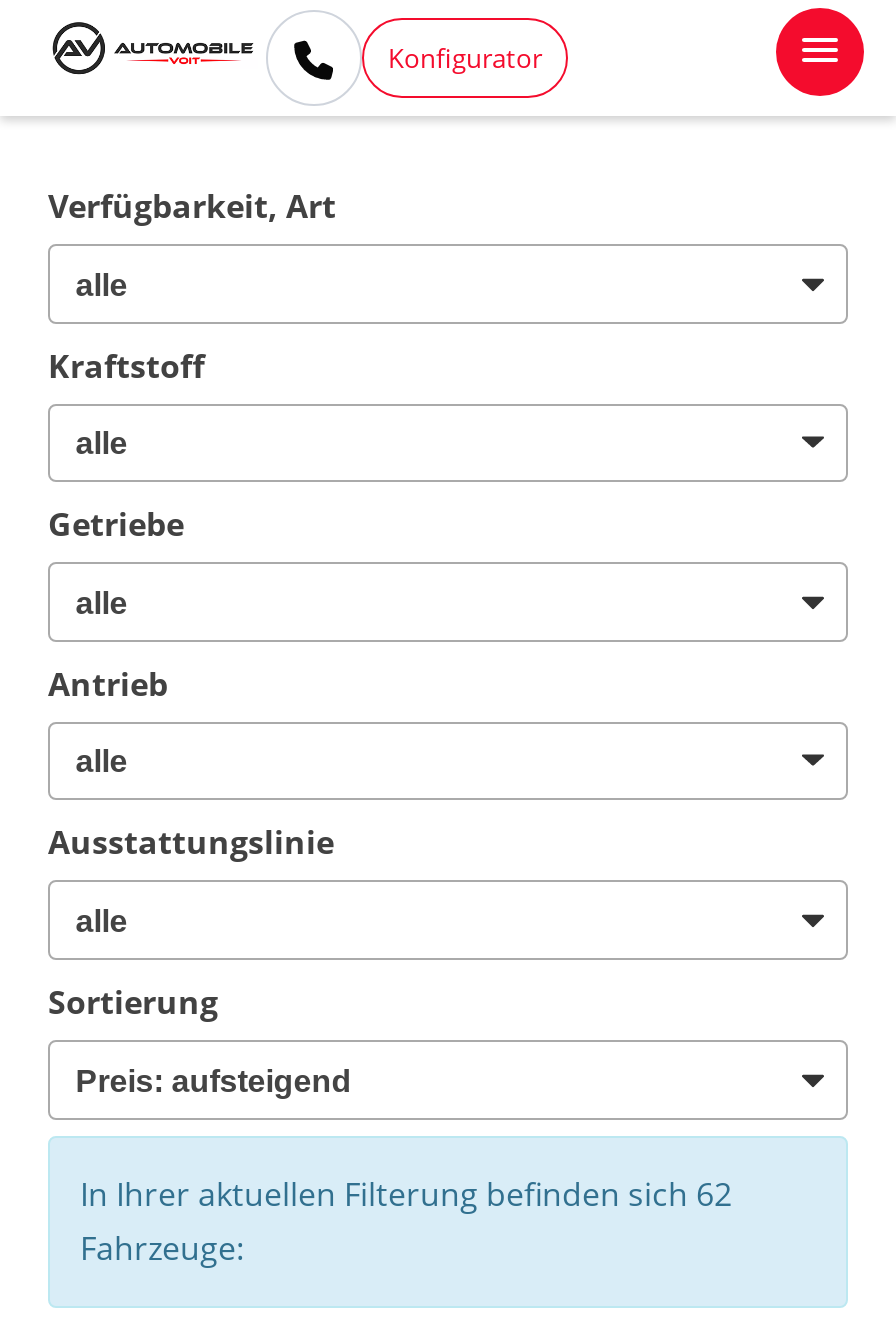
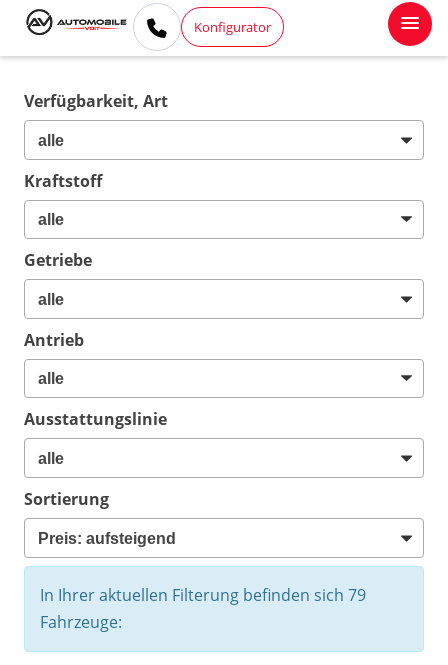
[80,1171,732,1215] In Ihrer aktuellen Filterung befinden sich 62 -> [40,584,366,606] In Ihrer aktuellen Filterung befinden sich 79

